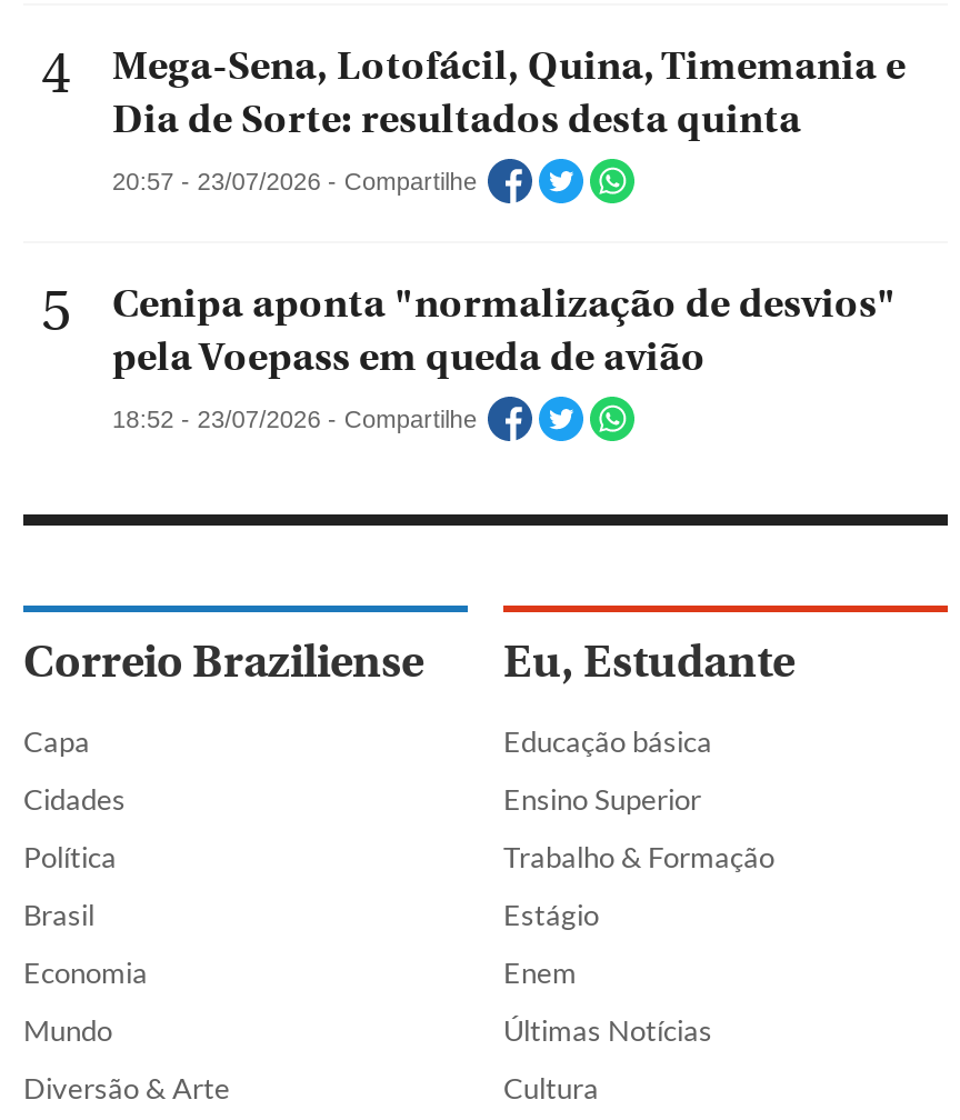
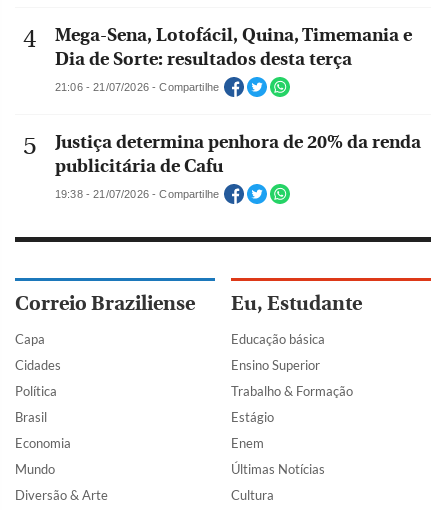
[112,96,801,143] Dia de Sorte: resultados desta quinta -> [55,49,352,70] Dia de Sorte: resultados desta terça
[112,169,477,195] 20:57 - 23/07/2026 - Compartilhe -> [55,81,219,93] 21:06 - 21/07/2026 - Compartilhe
[112,281,897,381] Cenipa aponta "normalização de desvios" | pela Voepass em queda de avião -> [55,132,421,177] Justiça determina penhora de 20% da renda | publicitária de Cafu
[112,406,477,433] 18:52 - 23/07/2026 - Compartilhe -> [55,188,219,200] 19:38 - 21/07/2026 - Compartilhe

